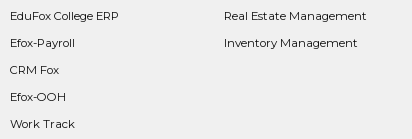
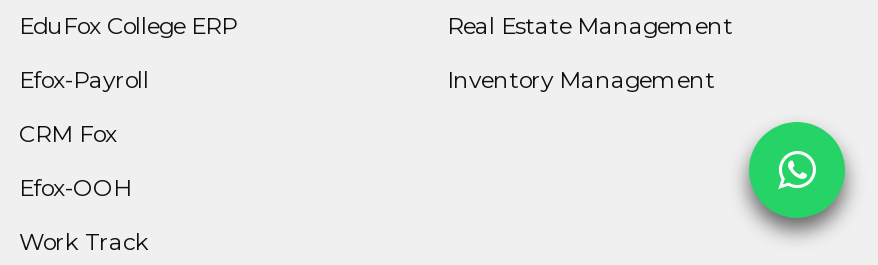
none -> [741,120,853,238] [image]

